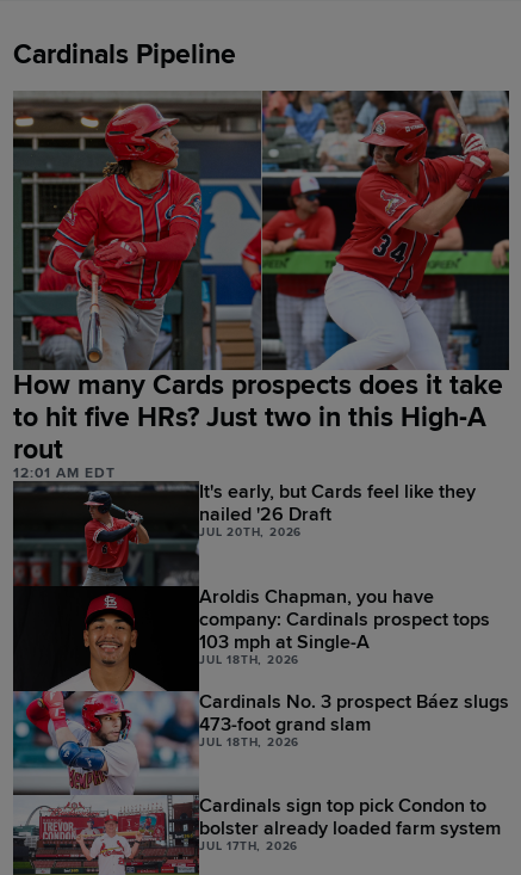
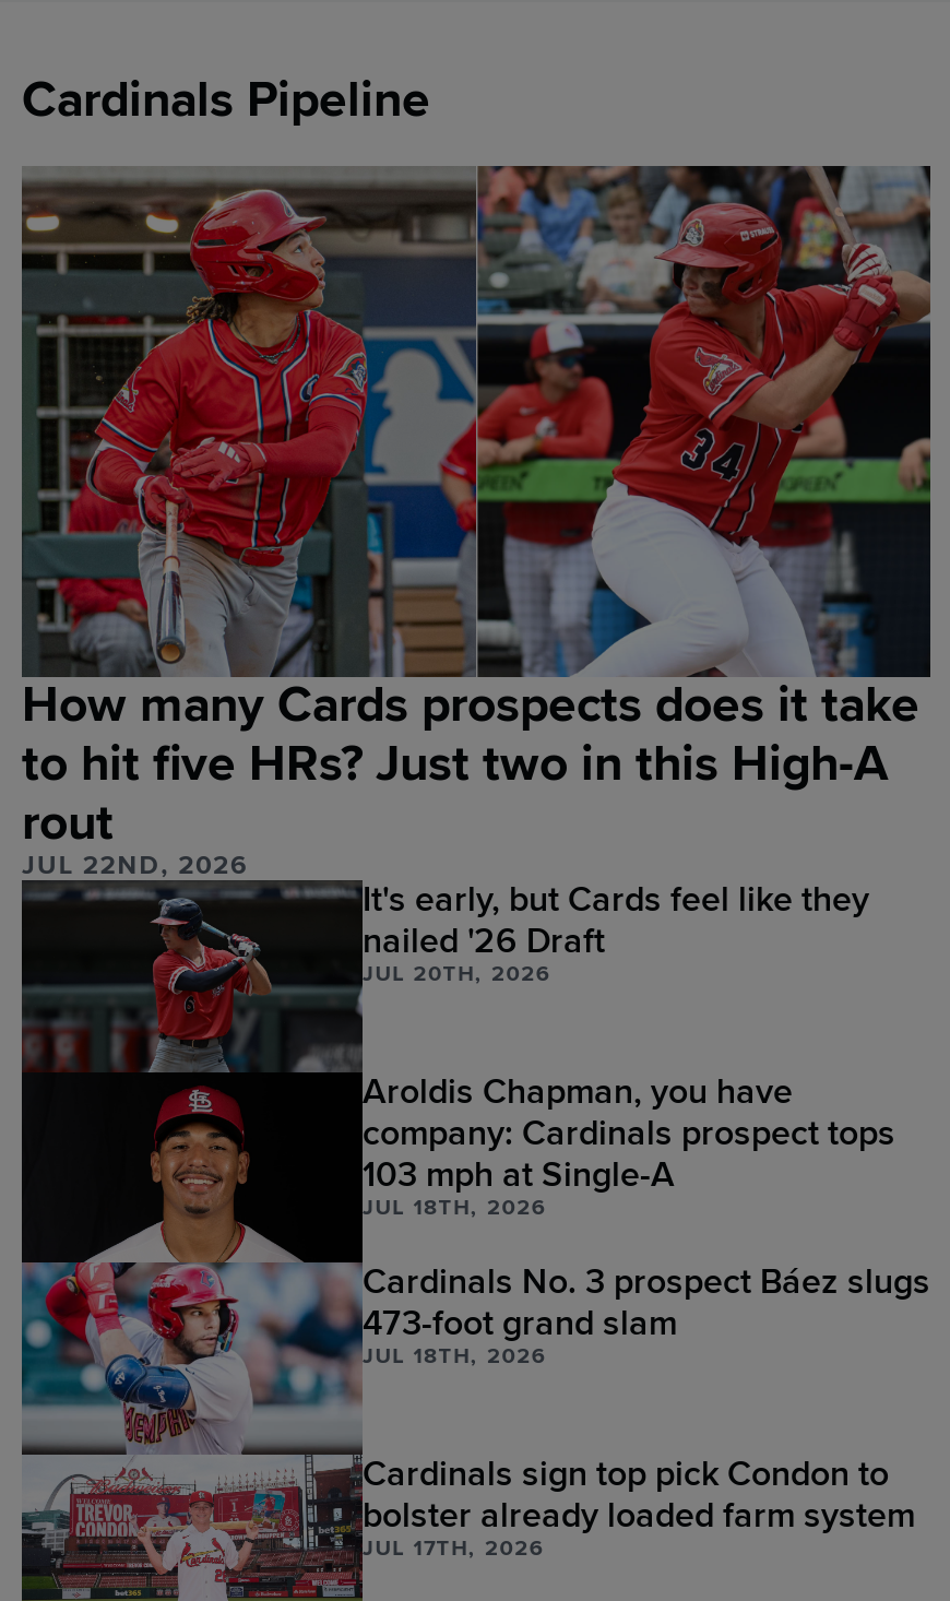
[13,464,115,482] 12:01 AM EDT -> [22,850,248,883] JUL 22ND, 2026

